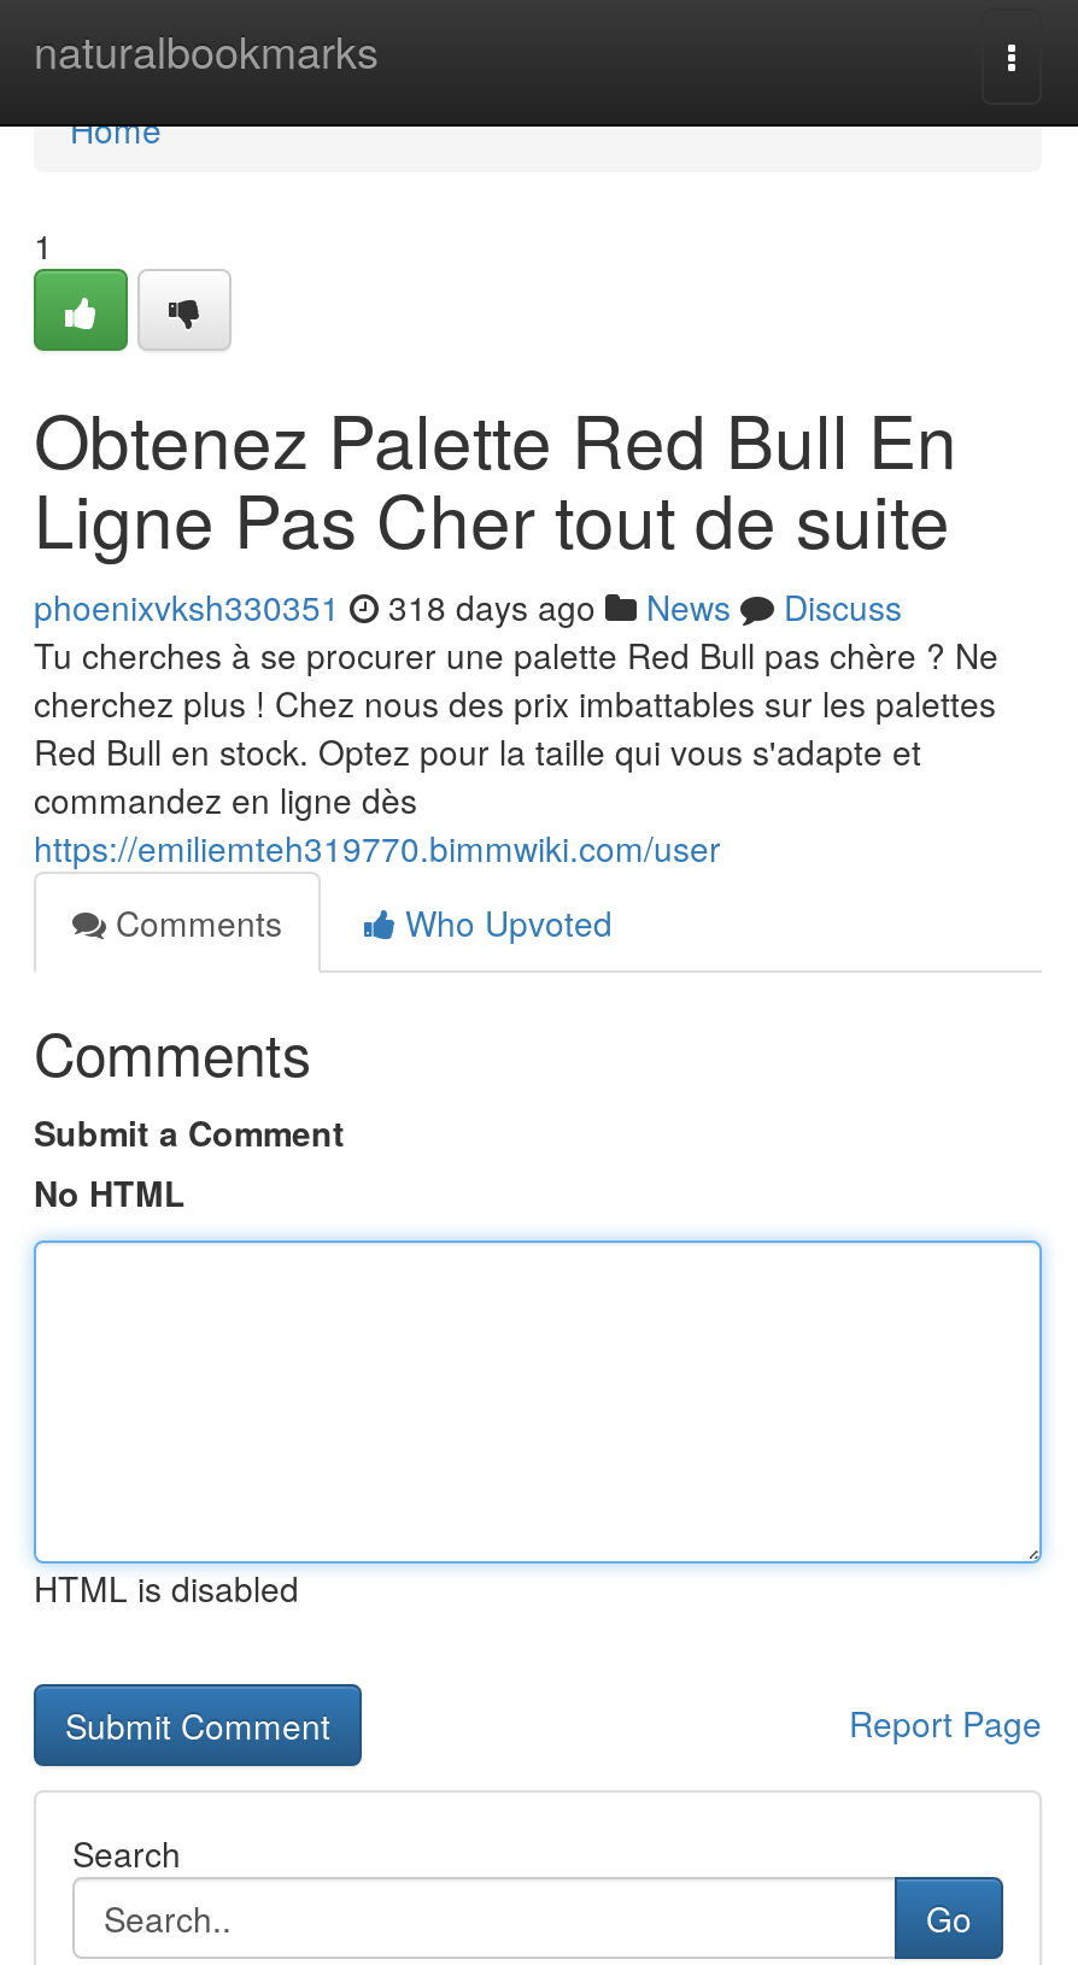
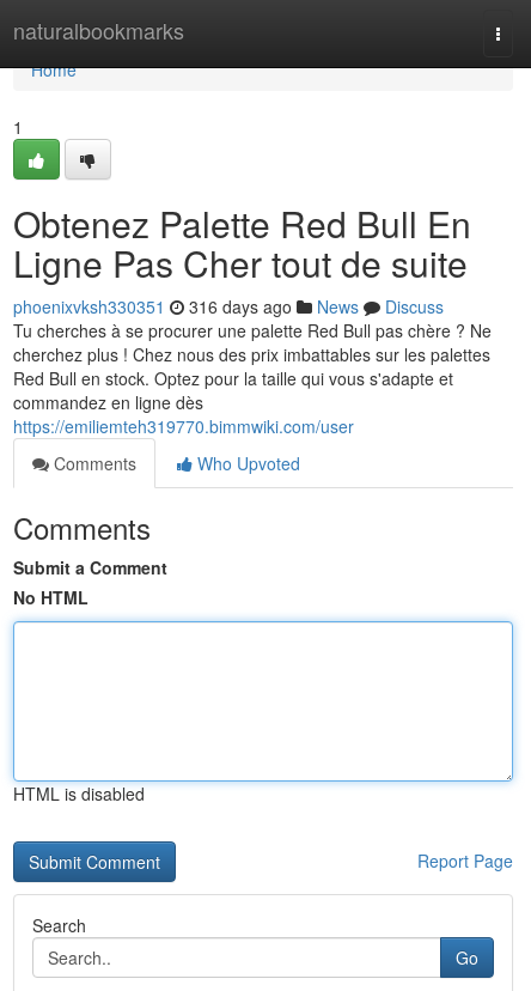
[34,582,902,630] phoenixvksh330351 318 days ago News Discuss -> [13,294,444,318] phoenixvksh330351 316 days ago News Discuss

